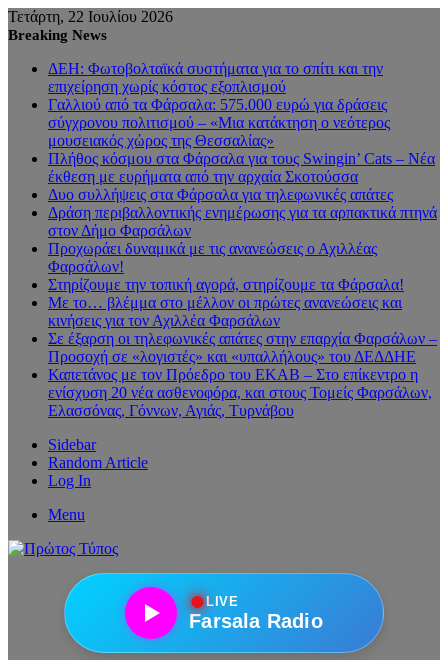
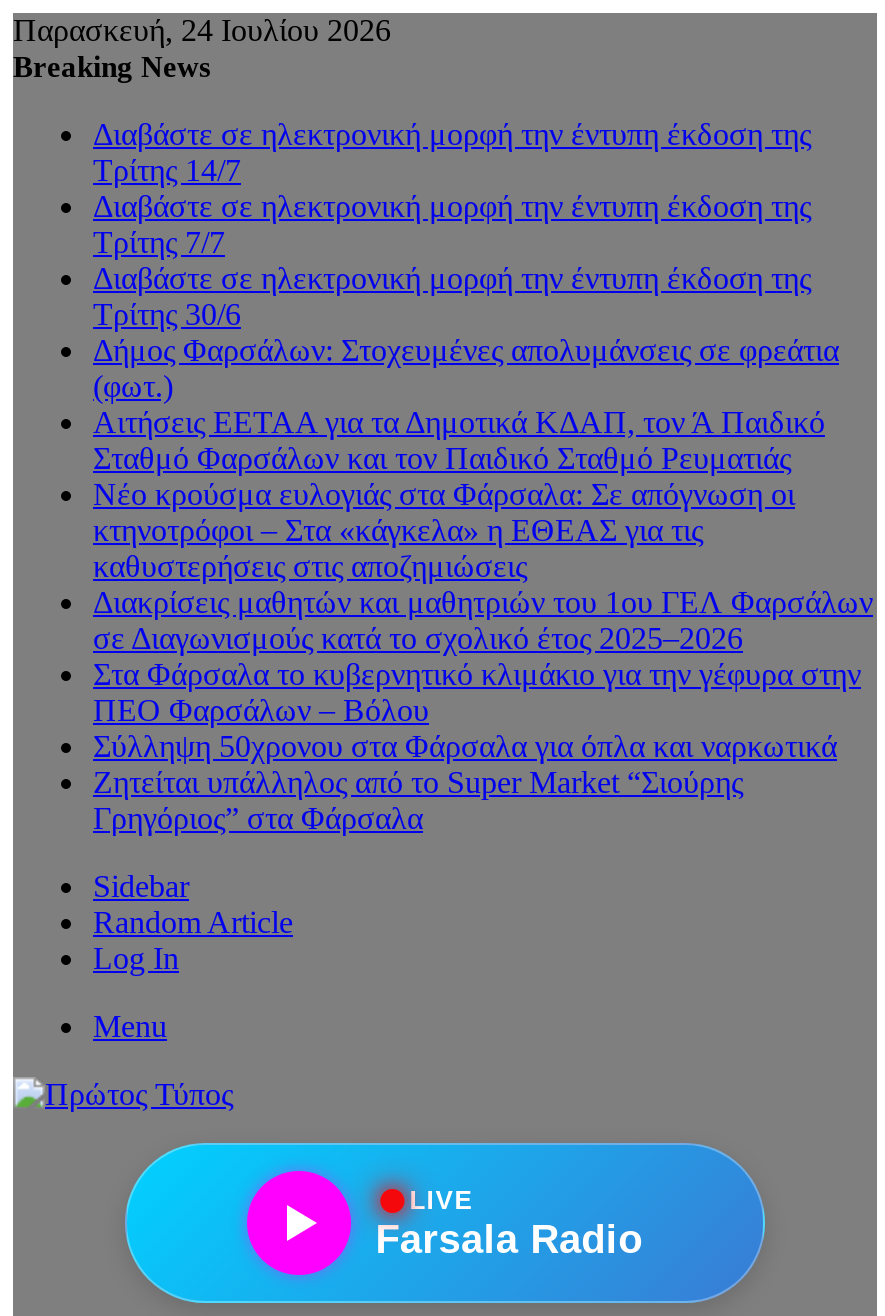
[8,8,173,25] Τετάρτη, 22 Ιουλίου 2026 -> [13,13,391,47] Παρασκευή, 24 Ιουλίου 2026
[48,60,437,419] ΔΕΗ: Φωτοβολταϊκά συστήματα για το σπίτι και την | επιχείρηση χωρίς κόστος εξοπλισμού | Γαλλιού από τα Φάρσαλα: 575.000 ευρώ για δράσεις | σύγχρονου πολιτισμού – «Μια κατάκτηση ο νεότερος | μουσειακός χώρος της Θεσσαλίας» | Πλήθος κόσμου στα Φάρσαλα για τους Swingin’ Cats – Νέα | έκθεση με ευρήματα από την αρχαία Σκοτούσσα | Δυο συλλήψεις στα Φάρσαλα για τηλεφωνικές απάτες | Δράση περιβαλλοντικής ενημέρωσης για τα αρπακτικά πτηνά | στον Δήμο Φαρσάλων | Προχωράει δυναμικά με τις ανανεώσεις ο Αχιλλέας | Φαρσάλων! | Στηρίζουμε την τοπική αγορά, στηρίζουμε τα Φάρσαλα! | Με το… βλέμμα στο μέλλον οι πρώτες ανανεώσεις και | κινήσεις για τον Αχιλλέα Φαρσάλων | Σε έξαρση οι τηλεφωνικές απάτες στην επαρχία Φαρσάλων – | Προσοχή σε «λογιστές» και «υπαλλήλους» του ΔΕΔΔΗΕ | Καπετάνος με τον Πρόεδρο του ΕΚΑΒ – Στο επίκεντρο η | ενίσχυση 20 νέα ασθενοφόρα, και στους Τομείς Φαρσάλων, | Ελασσόνας, Γόννων, Αγιάς, Τυρνάβου -> [93,117,873,835] Διαβάστε σε ηλεκτρονική μορφή την έντυπη έκδοση της | Τρίτης 14/7 | Διαβάστε σε ηλεκτρονική μορφή την έντυπη έκδοση της | Τρίτης 7/7 | Διαβάστε σε ηλεκτρονική μορφή την έντυπη έκδοση της | Τρίτης 30/6 | Δήμος Φαρσάλων: Στοχευμένες απολυμάνσεις σε φρεάτια | (φωτ.) | Αιτήσεις ΕΕΤΑΑ για τα Δημοτικά ΚΔΑΠ, τον Ά Παιδικό | Σταθμό Φαρσάλων και τον Παιδικό Σταθμό Ρευματιάς | Νέο κρούσμα ευλογιάς στα Φάρσαλα: Σε απόγνωση οι | κτηνοτρόφοι – Στα «κάγκελα» η ΕΘΕΑΣ για τις | καθυστερήσεις στις αποζημιώσεις | Διακρίσεις μαθητών και μαθητριών του 1ου ΓΕΛ Φαρσάλων | σε Διαγωνισμούς κατά το σχολικό έτος 2025–2026 | Στα Φάρσαλα το κυβερνητικό κλιμάκιο για την γέφυρα στην | ΠΕΟ Φαρσάλων – Βόλου | Σύλληψη 50χρονου στα Φάρσαλα για όπλα και ναρκωτικά | Ζητείται υπάλληλος από το Super Market “Σιούρης | Γρηγόριος” στα Φάρσαλα

